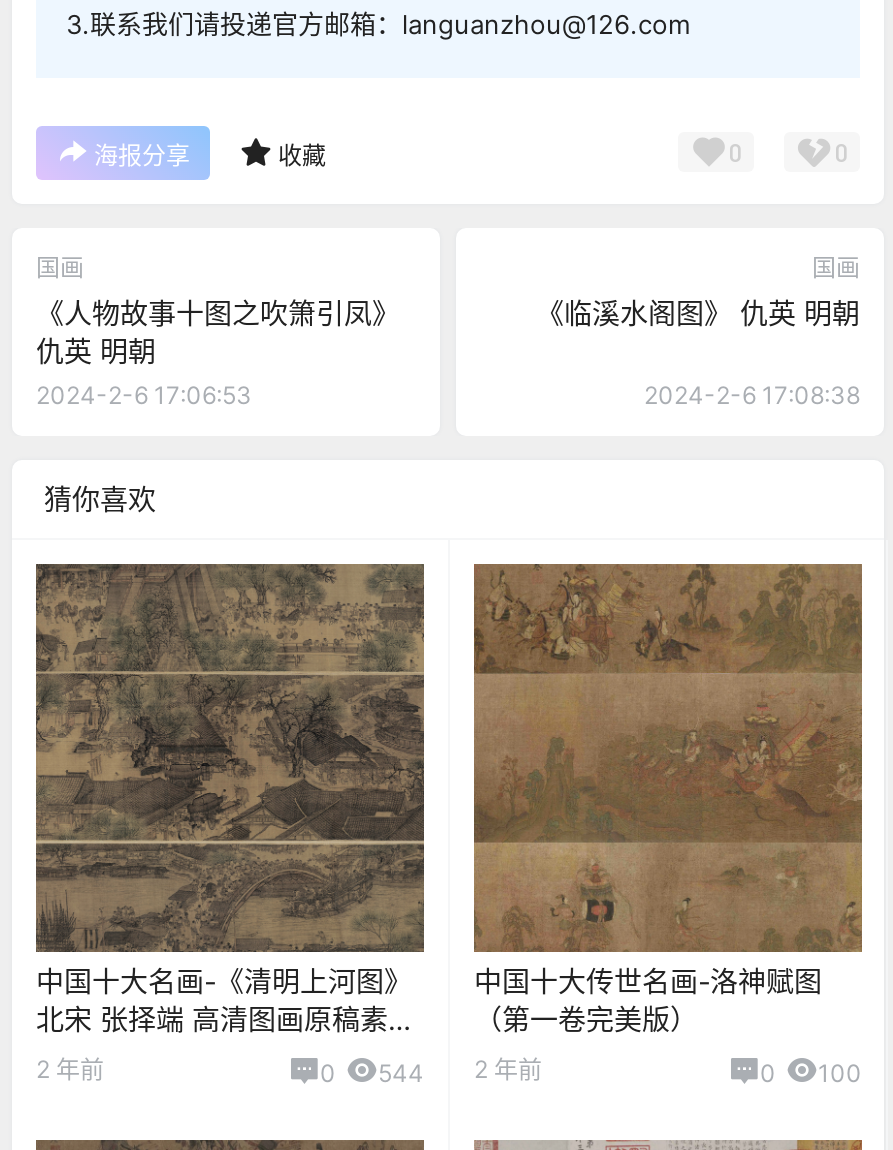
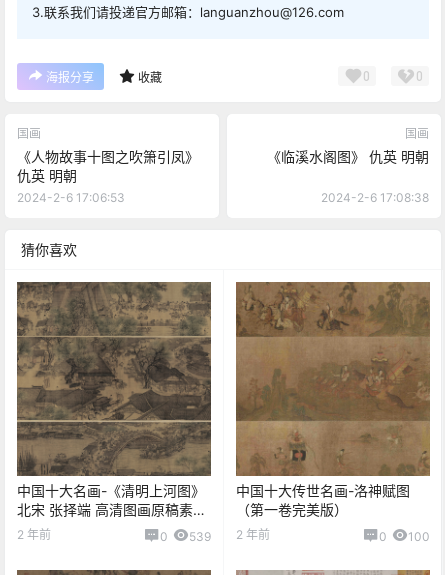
[378,1058,424,1088] 544 -> [189,529,211,544] 539

